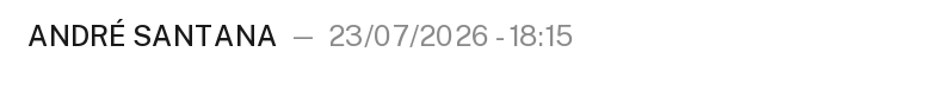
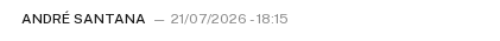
[27,19,574,52] ANDRÉ SANTANA 23/07/2026 - 18:15 -> [21,10,289,26] ANDRÉ SANTANA 21/07/2026 - 18:15

